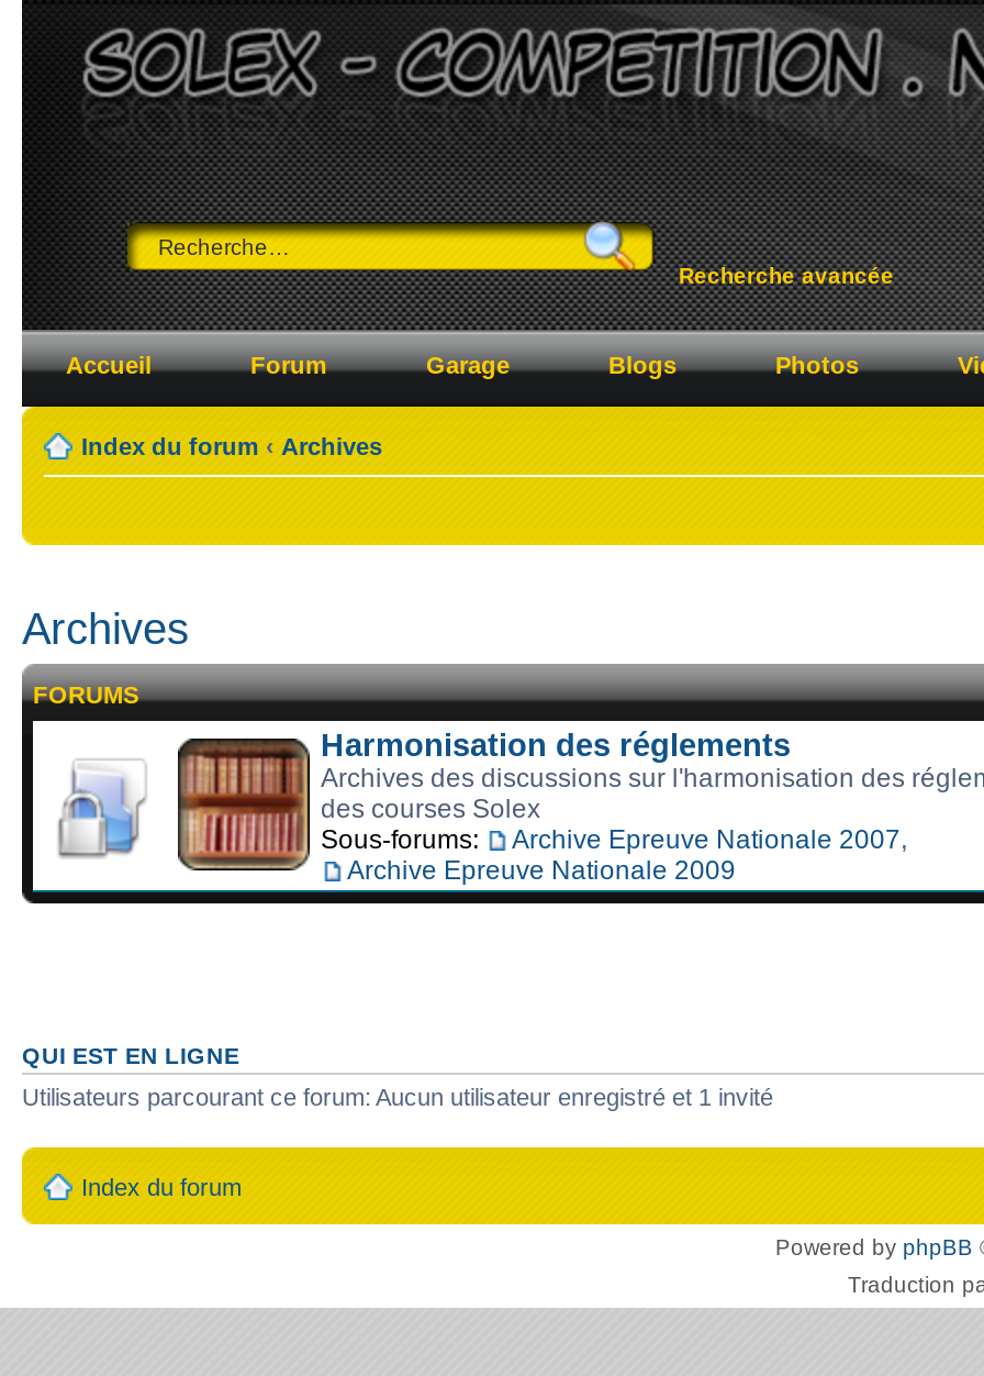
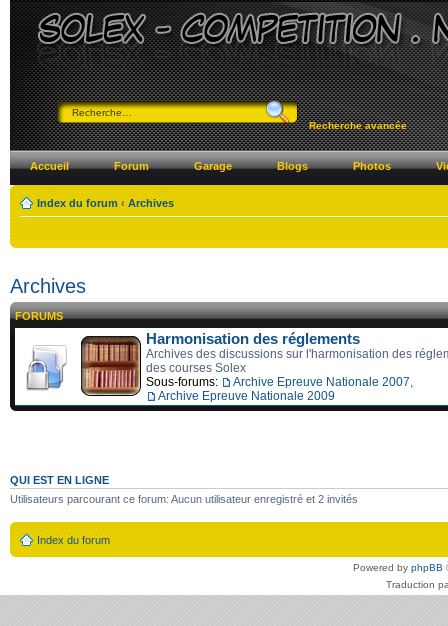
[22,1083,773,1109] Utilisateurs parcourant ce forum: Aucun utilisateur enregistré et 1 invité -> [10,492,358,504] Utilisateurs parcourant ce forum: Aucun utilisateur enregistré et 2 invités

